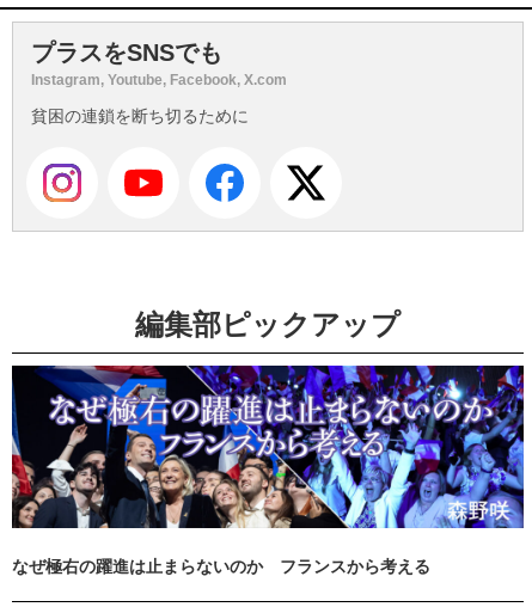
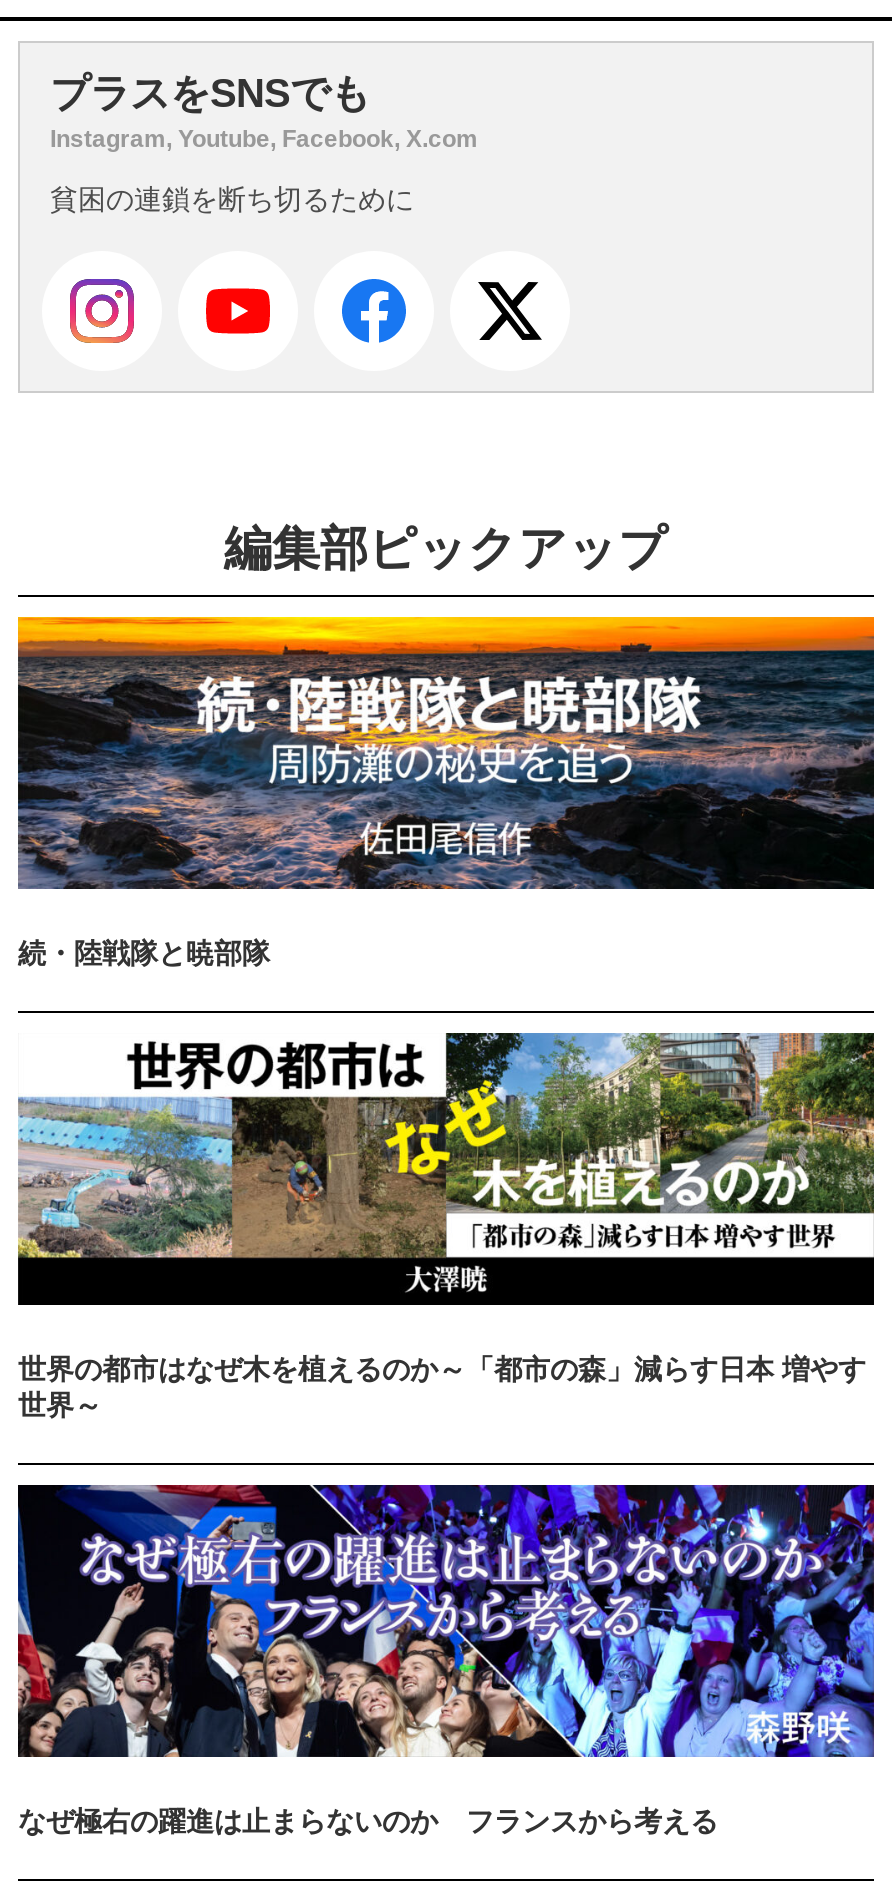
none -> [16,614,876,968] [image] | 続・陸戦隊と暁部隊
none -> [16,1030,876,1421] [image] | 世界の都市はなぜ木を植えるのか～「都市の森」減らす日本 増やす | 世界～

